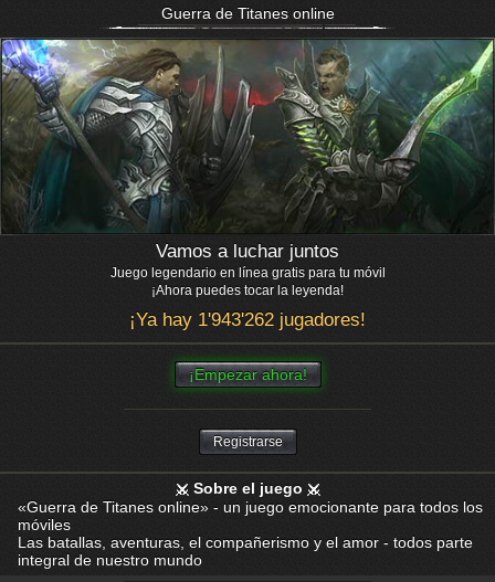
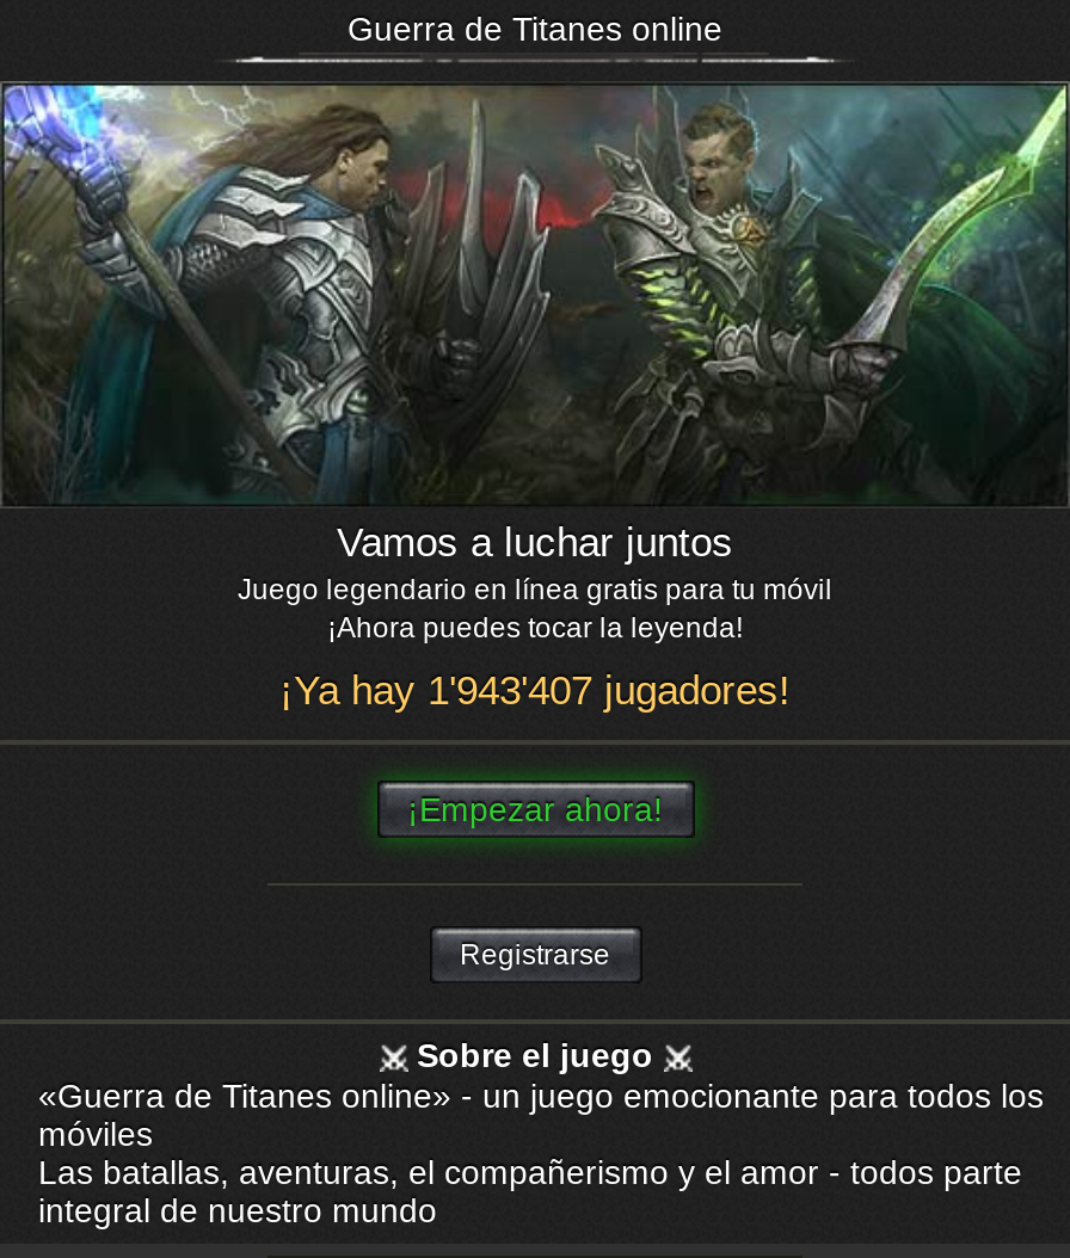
[129,309,366,330] ¡Ya hay 1'943'262 jugadores! -> [279,669,791,714] ¡Ya hay 1'943'407 jugadores!

